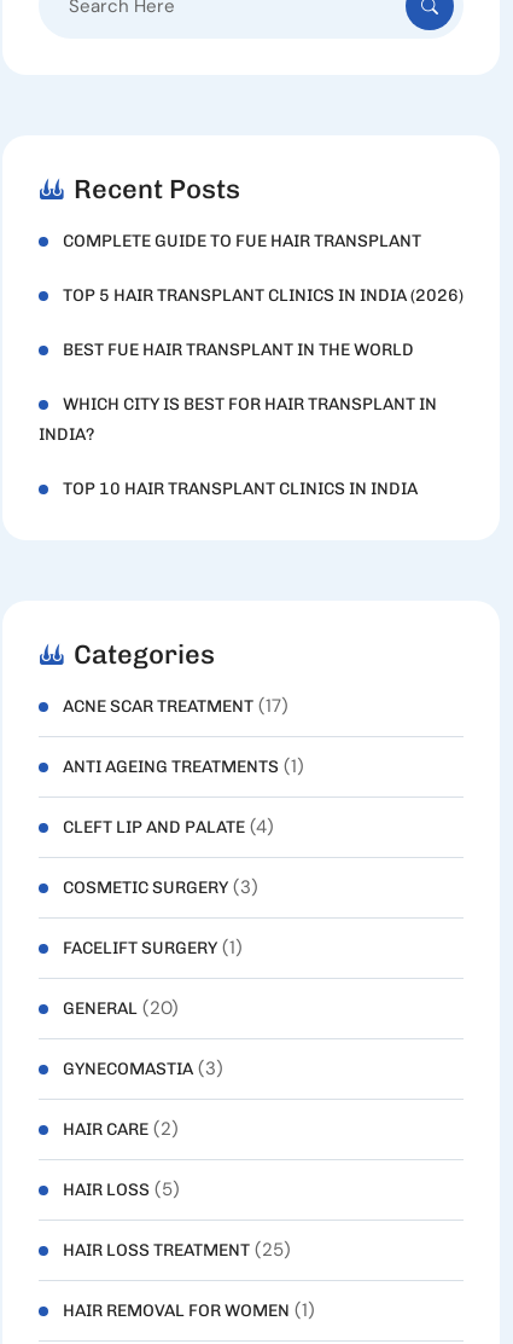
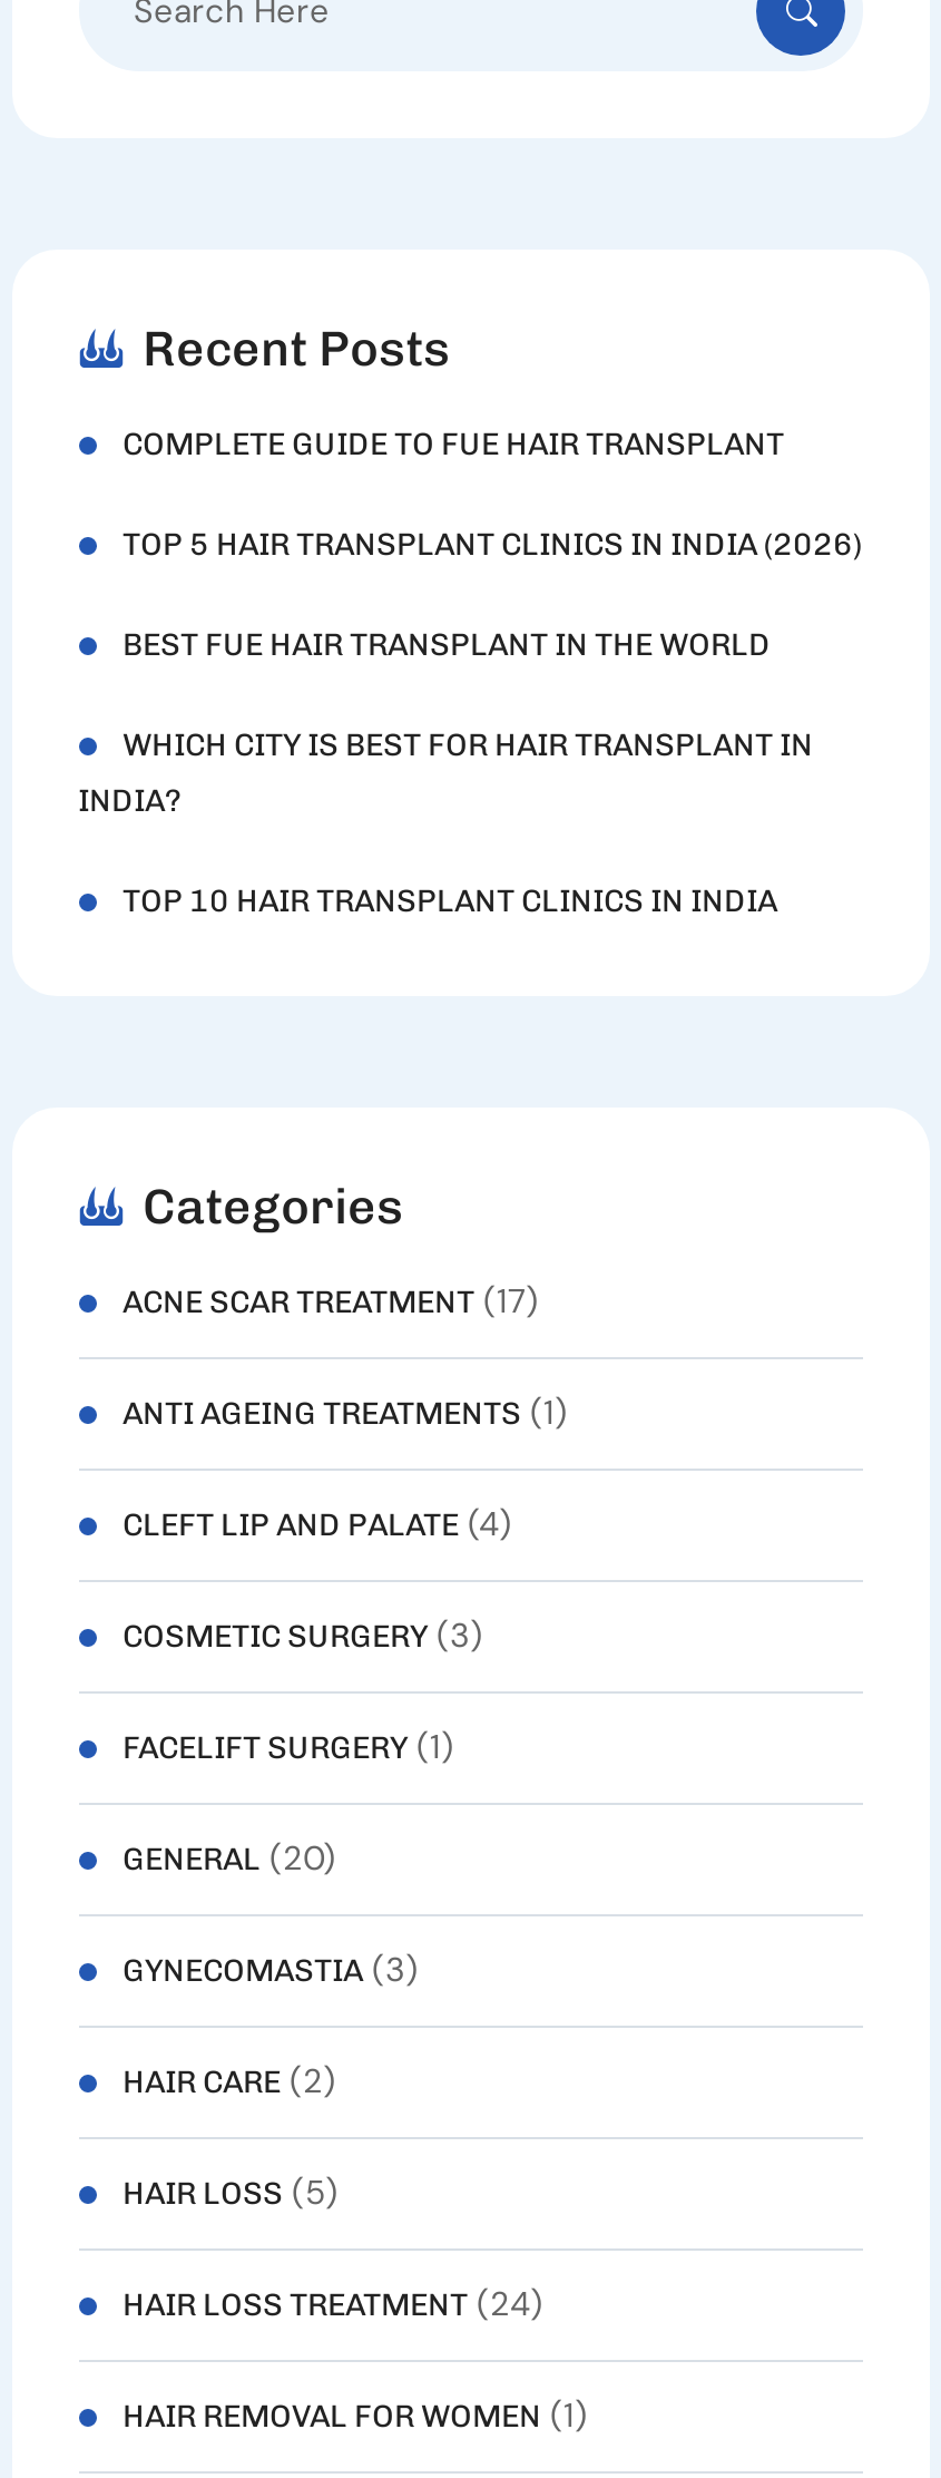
[62,1238,290,1262] HAIR LOSS TREATMENT (25) -> [122,2282,543,2327] HAIR LOSS TREATMENT (24)

